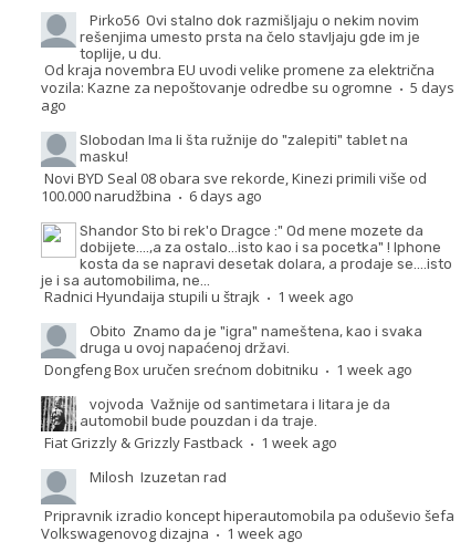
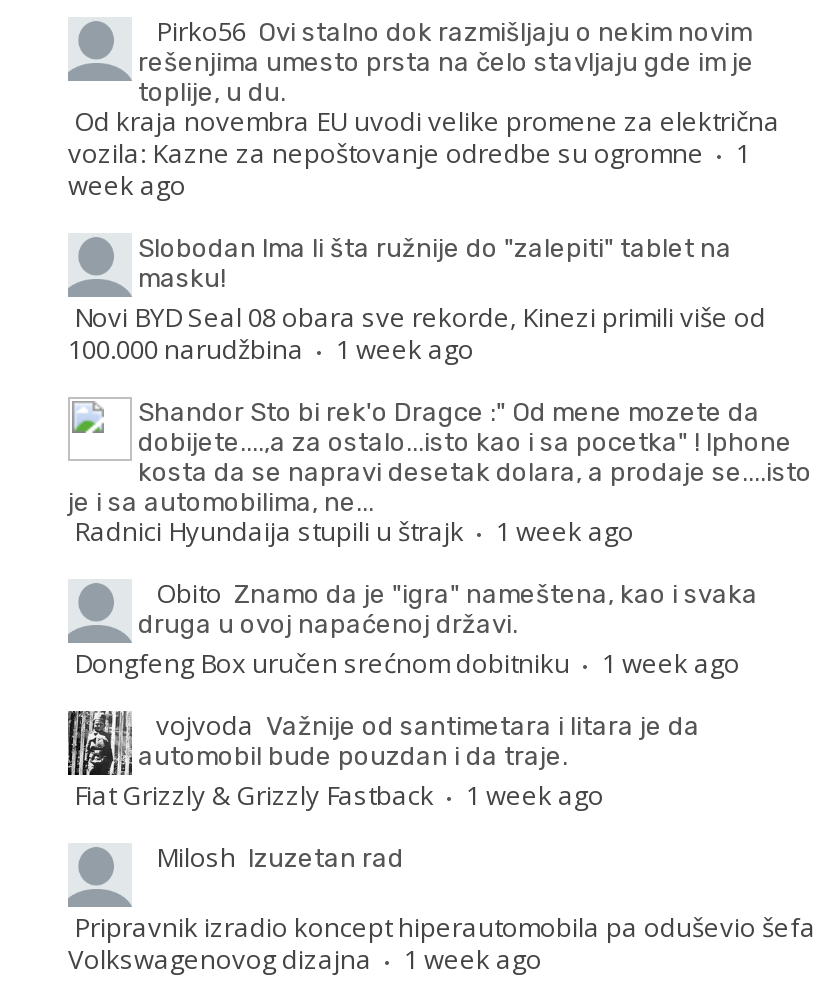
[41,77,454,115] vozila: Kazne za nepoštovanje odredbe su ogromne · 5 days | ago -> [68,135,750,203] vozila: Kazne za nepoštovanje odredbe su ogromne · 1 | week ago
[41,186,262,206] 100.000 narudžbina · 6 days ago -> [68,331,474,367] 100.000 narudžbina · 1 week ago

